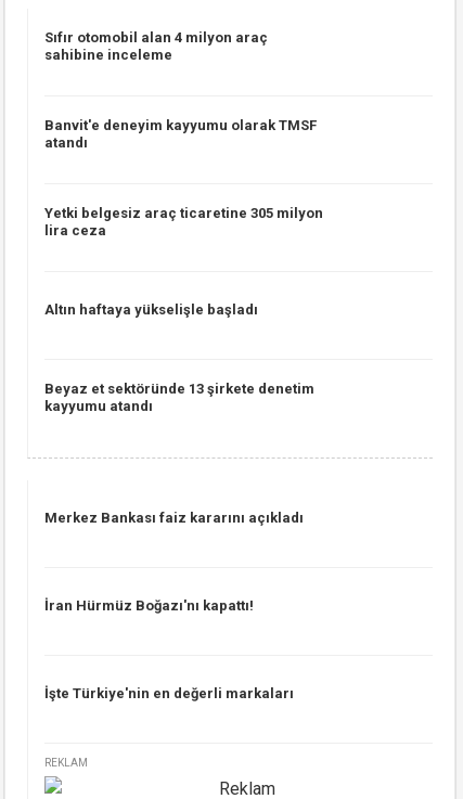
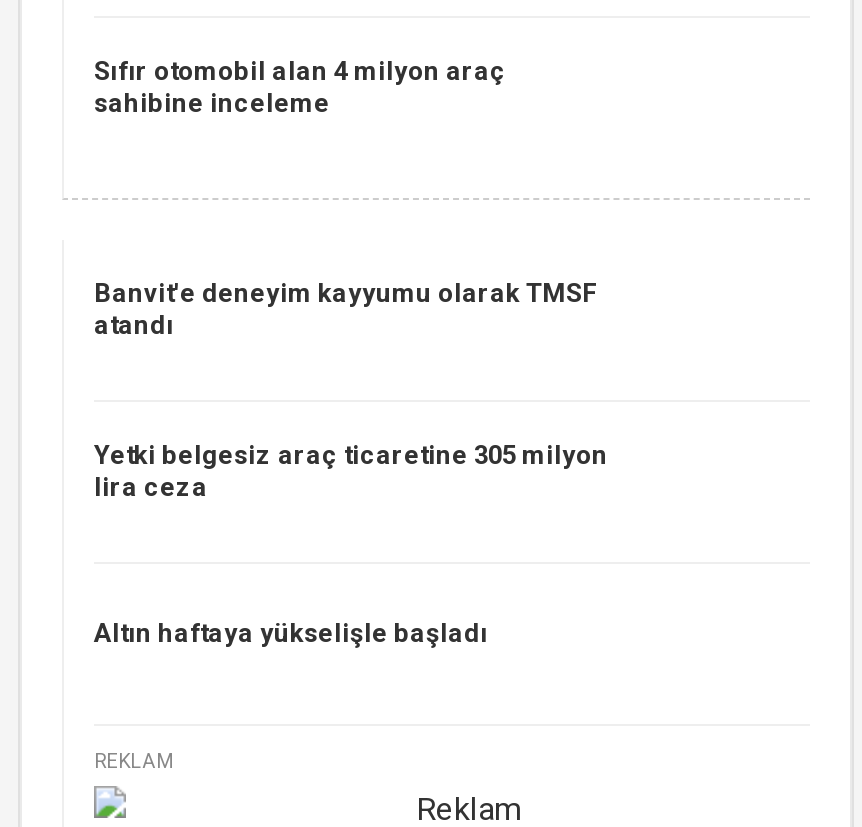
moved [44,117,323,318] -> [94,278,608,648]: Banvit'e deneyim kayyumu olarak TMSF | atandı | Yetki belgesiz araç ticaretine 305 milyon | lira ceza | Altın haftaya yükselişle başladı
[44,381,314,414] Beyaz et sektöründe 13 şirkete denetim | kayyumu atandı -> none
[44,510,304,526] Merkez Bankası faiz kararını açıkladı -> none
[44,597,254,614] İran Hürmüz Boğazı'nı kapattı! -> none
[44,685,294,701] İşte Türkiye'nin en değerli markaları -> none

